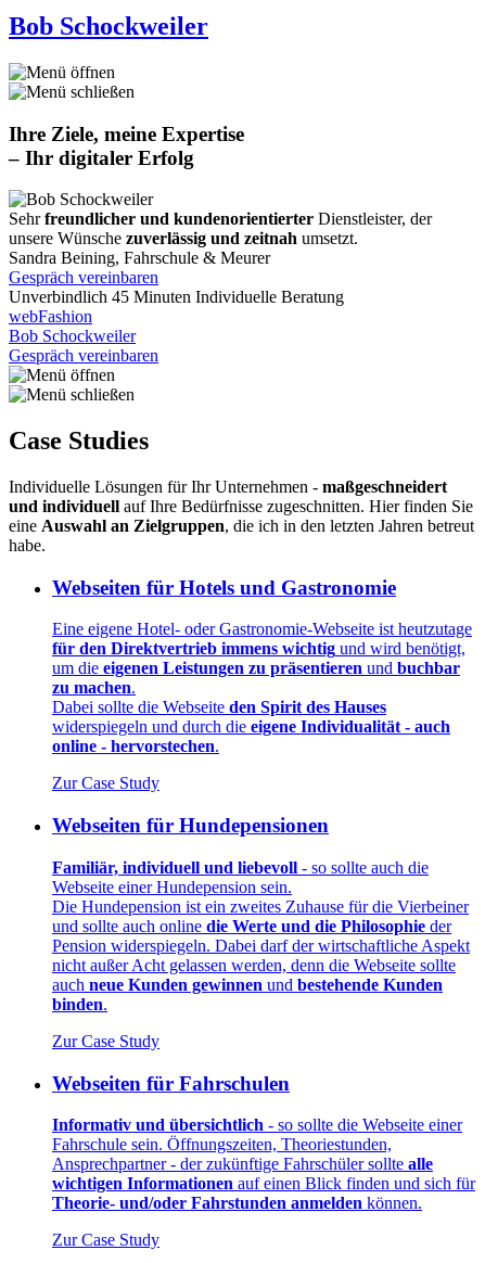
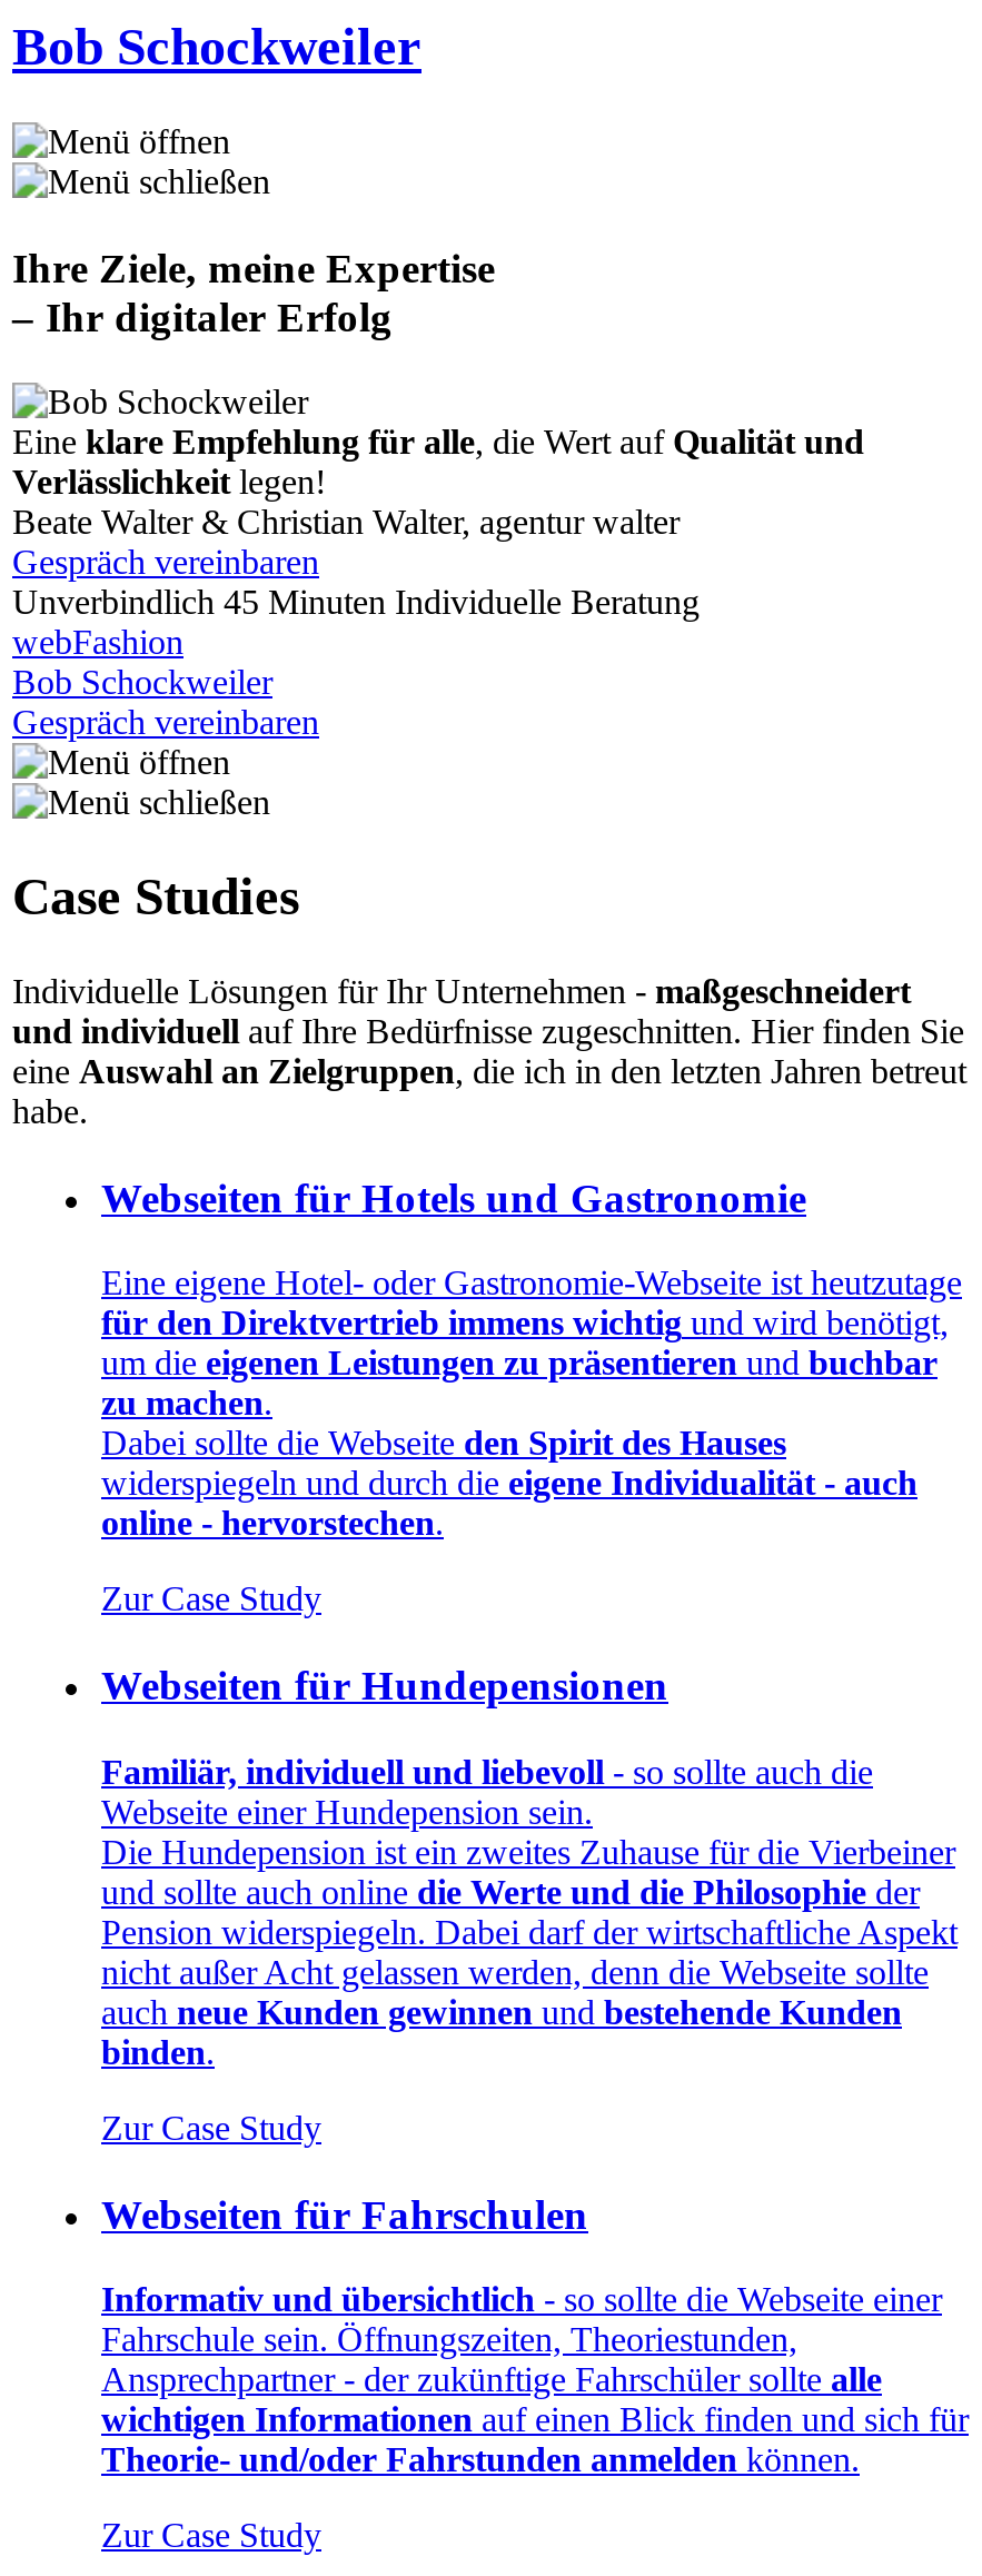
[9,210,432,267] Sehr freundlicher und kundenorientierter Dienstleister, der | unsere Wünsche zuverlässig und zeitnah umsetzt. | Sandra Beining, Fahrschule & Meurer -> [12,423,864,541] Eine klare Empfehlung für alle, die Wert auf Qualität und | Verlässlichkeitlegen! | Beate Walter & Christian Walter, agentur walter

